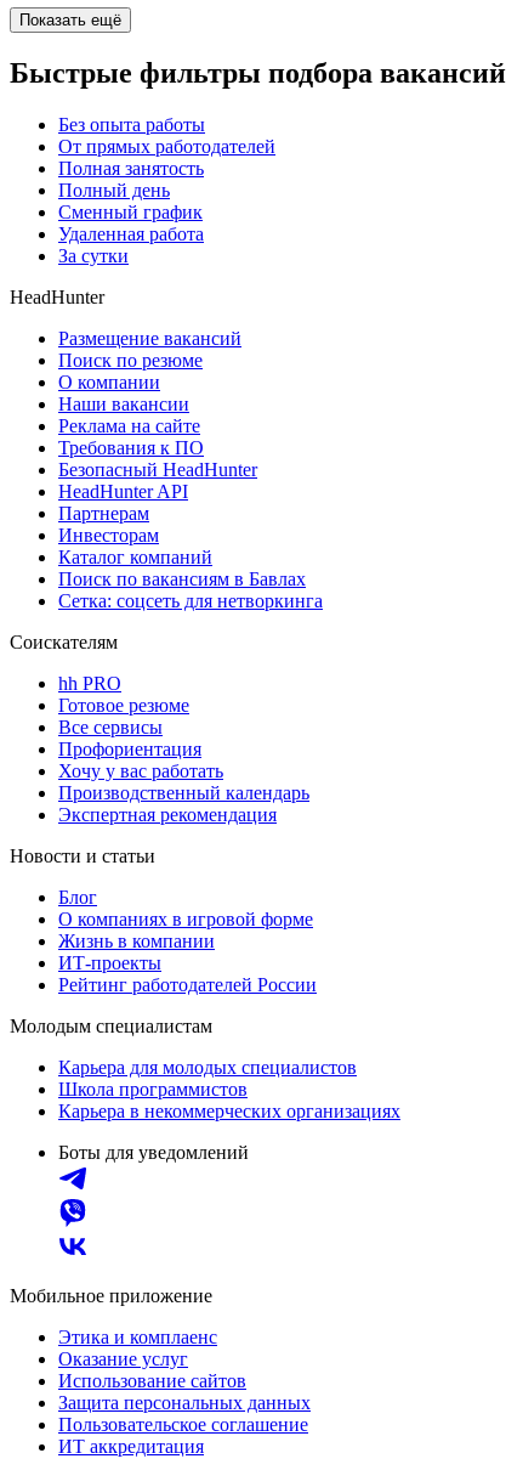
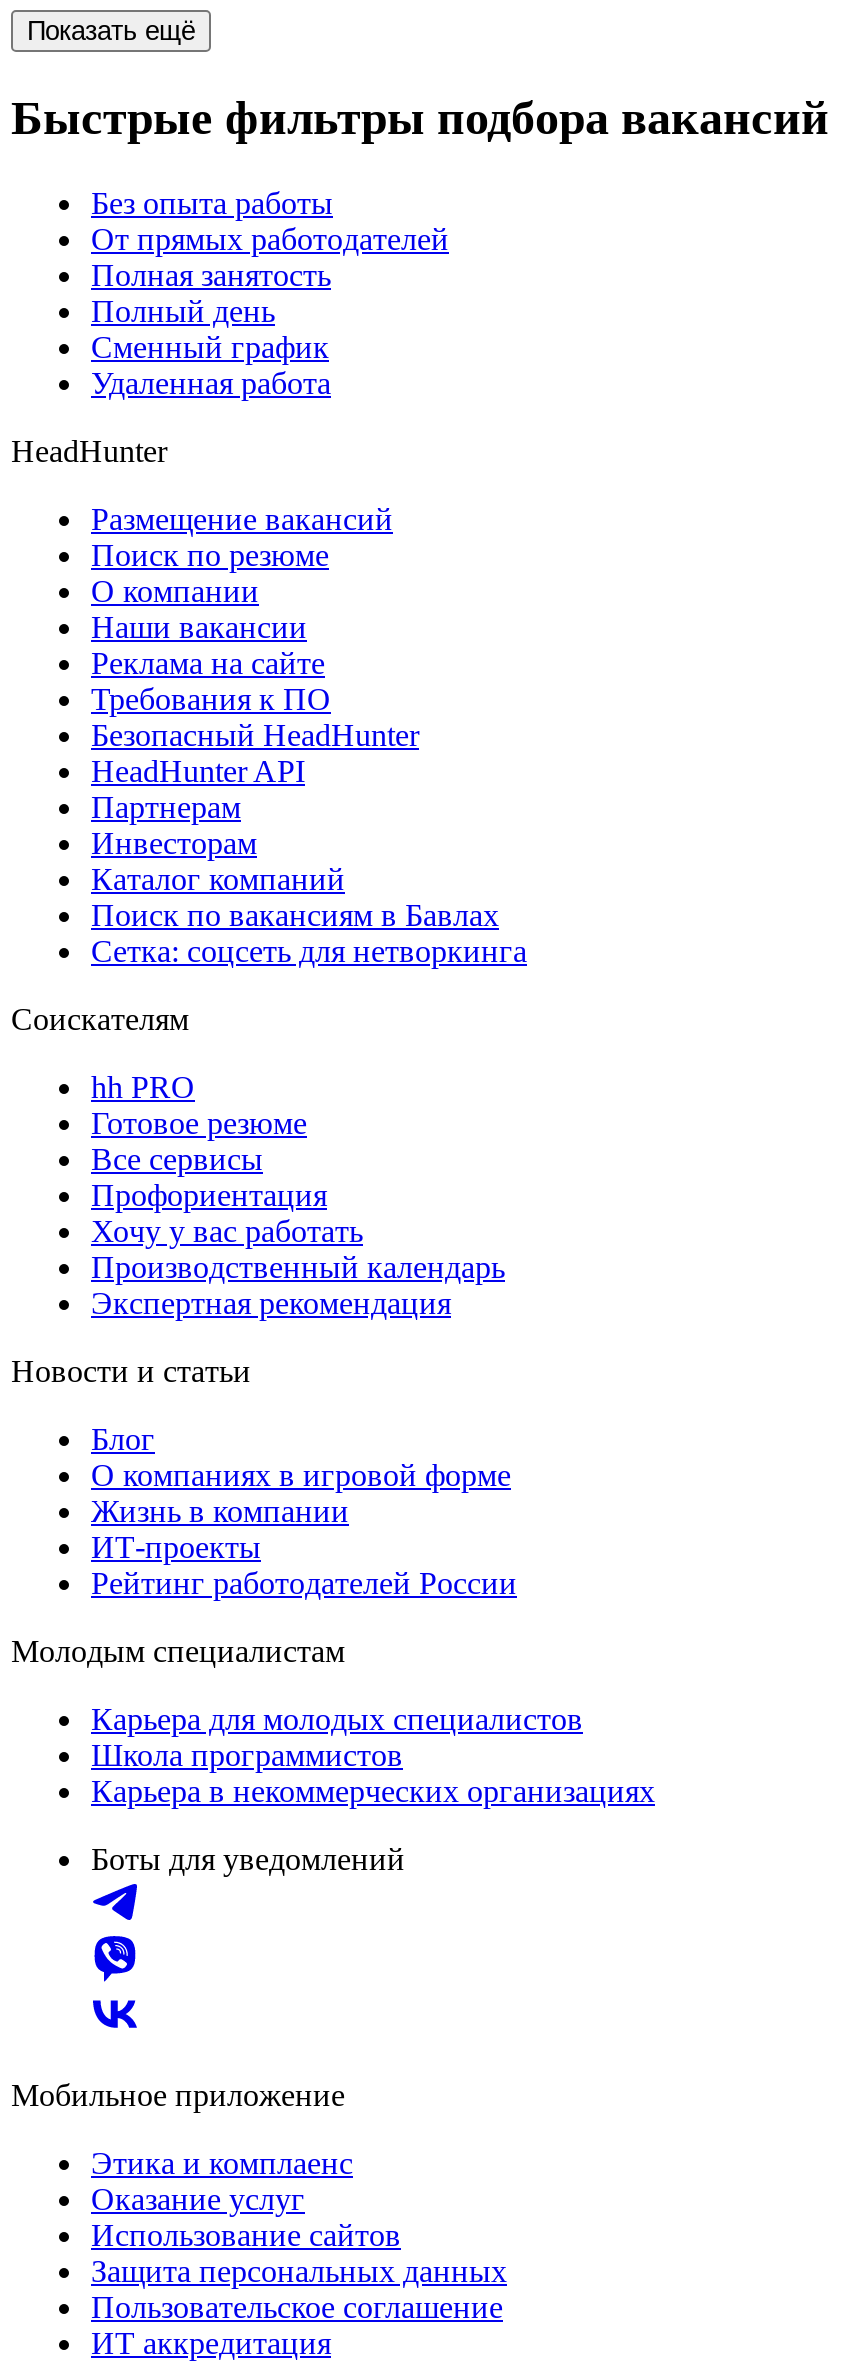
[58,246,129,266] За сутки -> none

